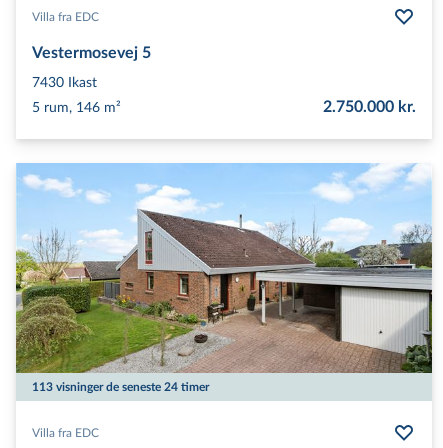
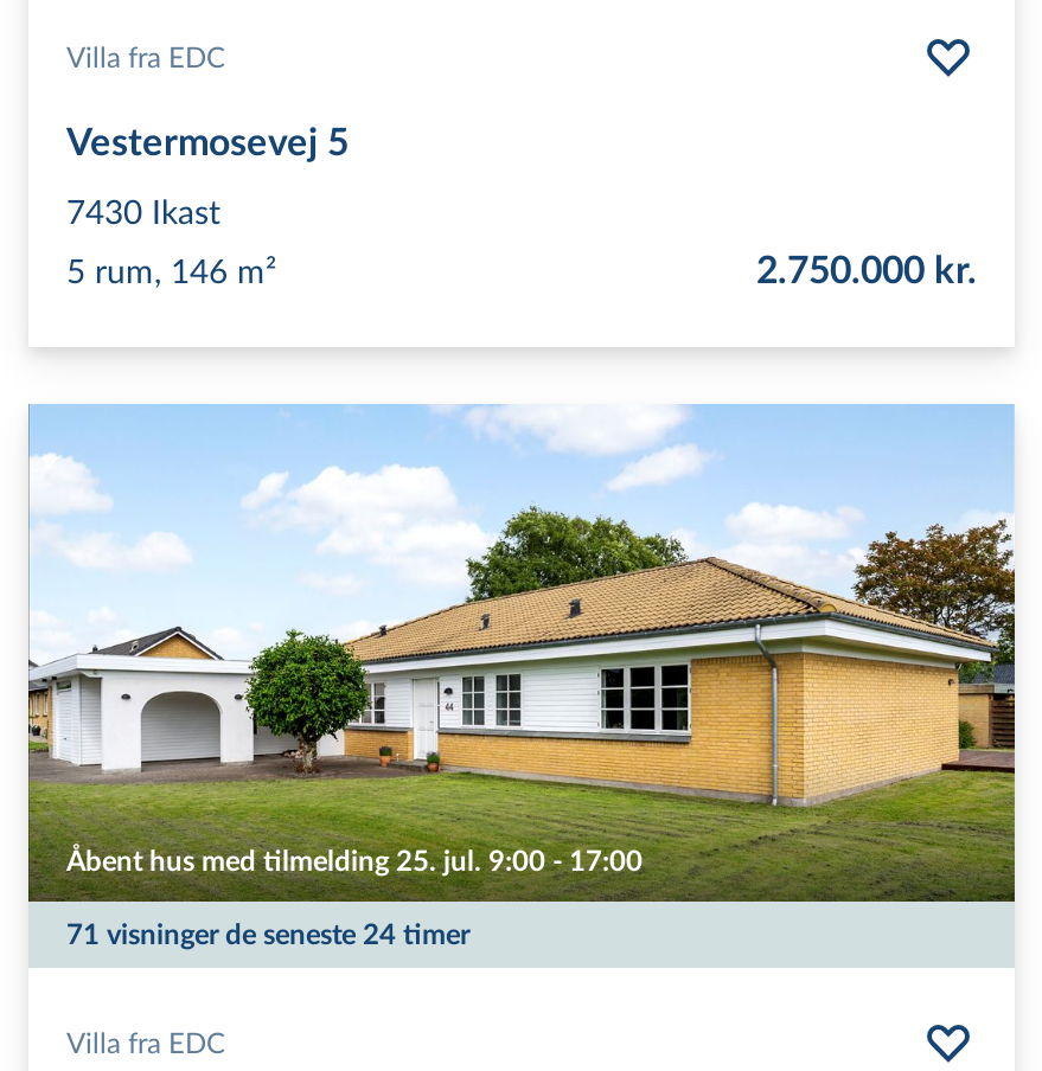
[15,162,432,393] [image] | 113 visninger de seneste 24 timer -> [28,404,1017,948] [image] | Åbent hus med tilmelding 25. jul. 9:00 - 17:00 | 71 visninger de seneste 24 timer

